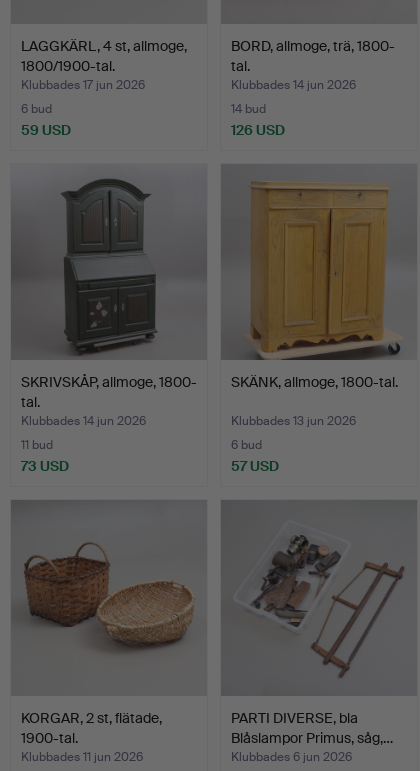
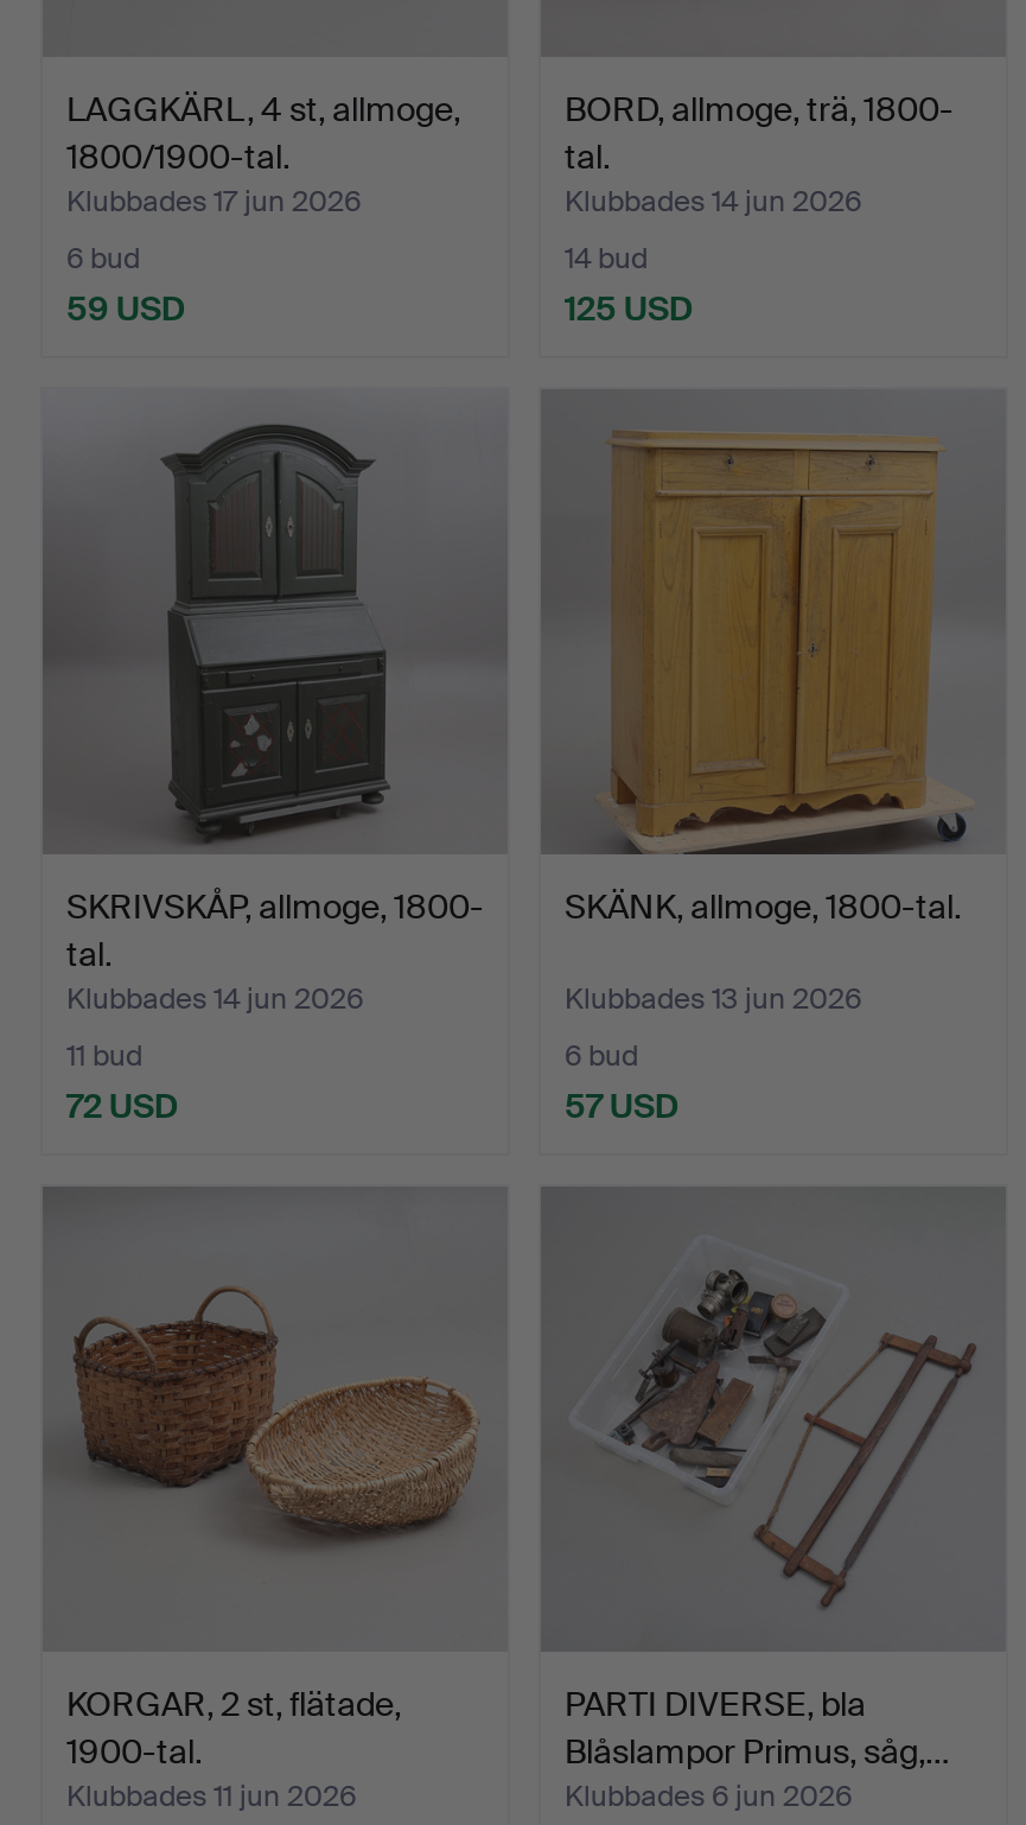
[231,121,285,139] 126 USD -> [565,287,693,329] 125 USD
[21,457,69,475] 73 USD -> [66,1084,178,1127] 72 USD

